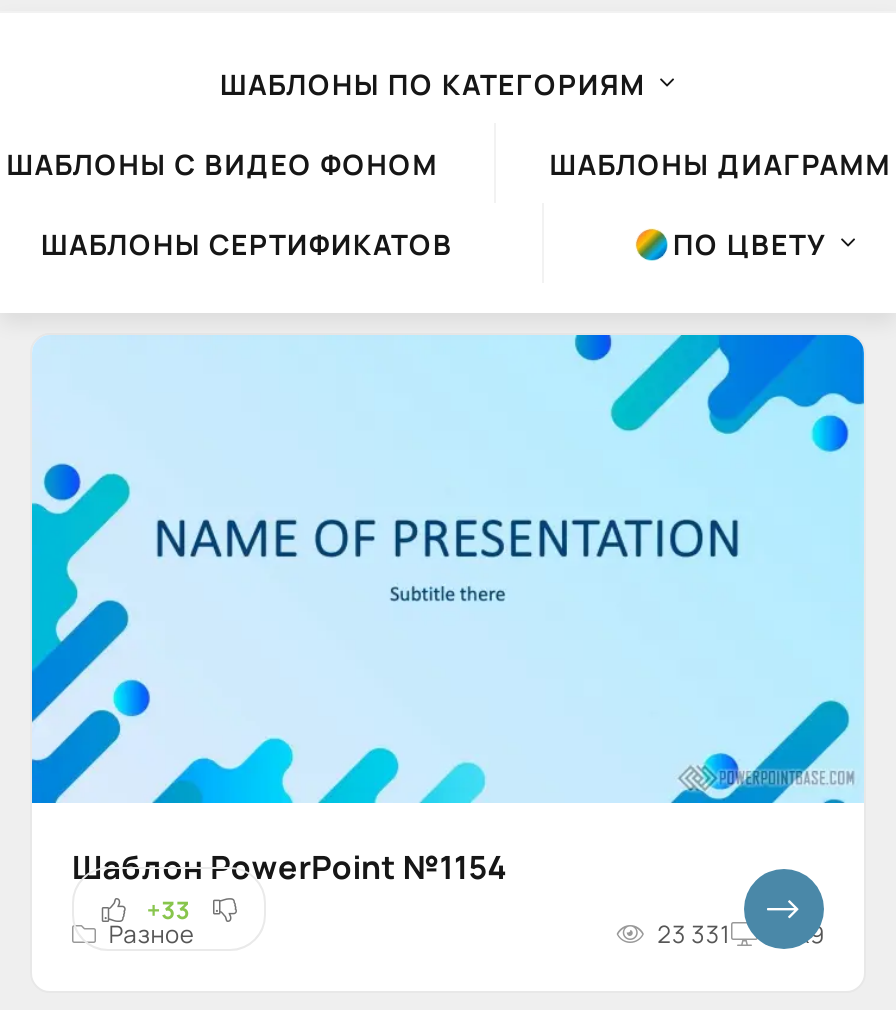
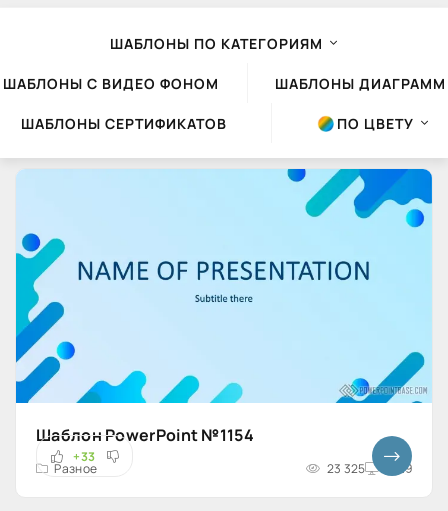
[657,916,731,950] 23 331 -> [327,460,365,477] 23 325

